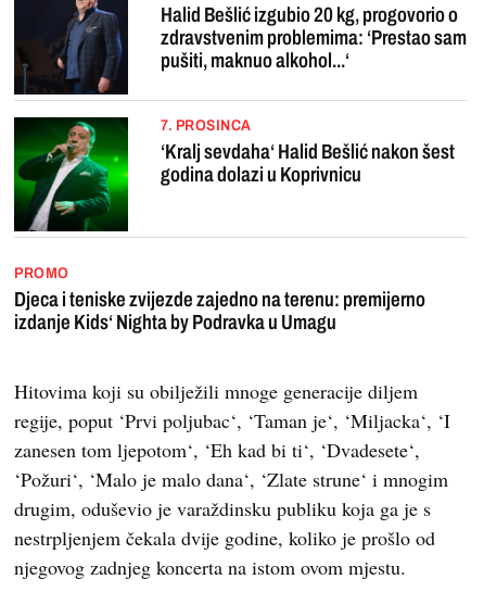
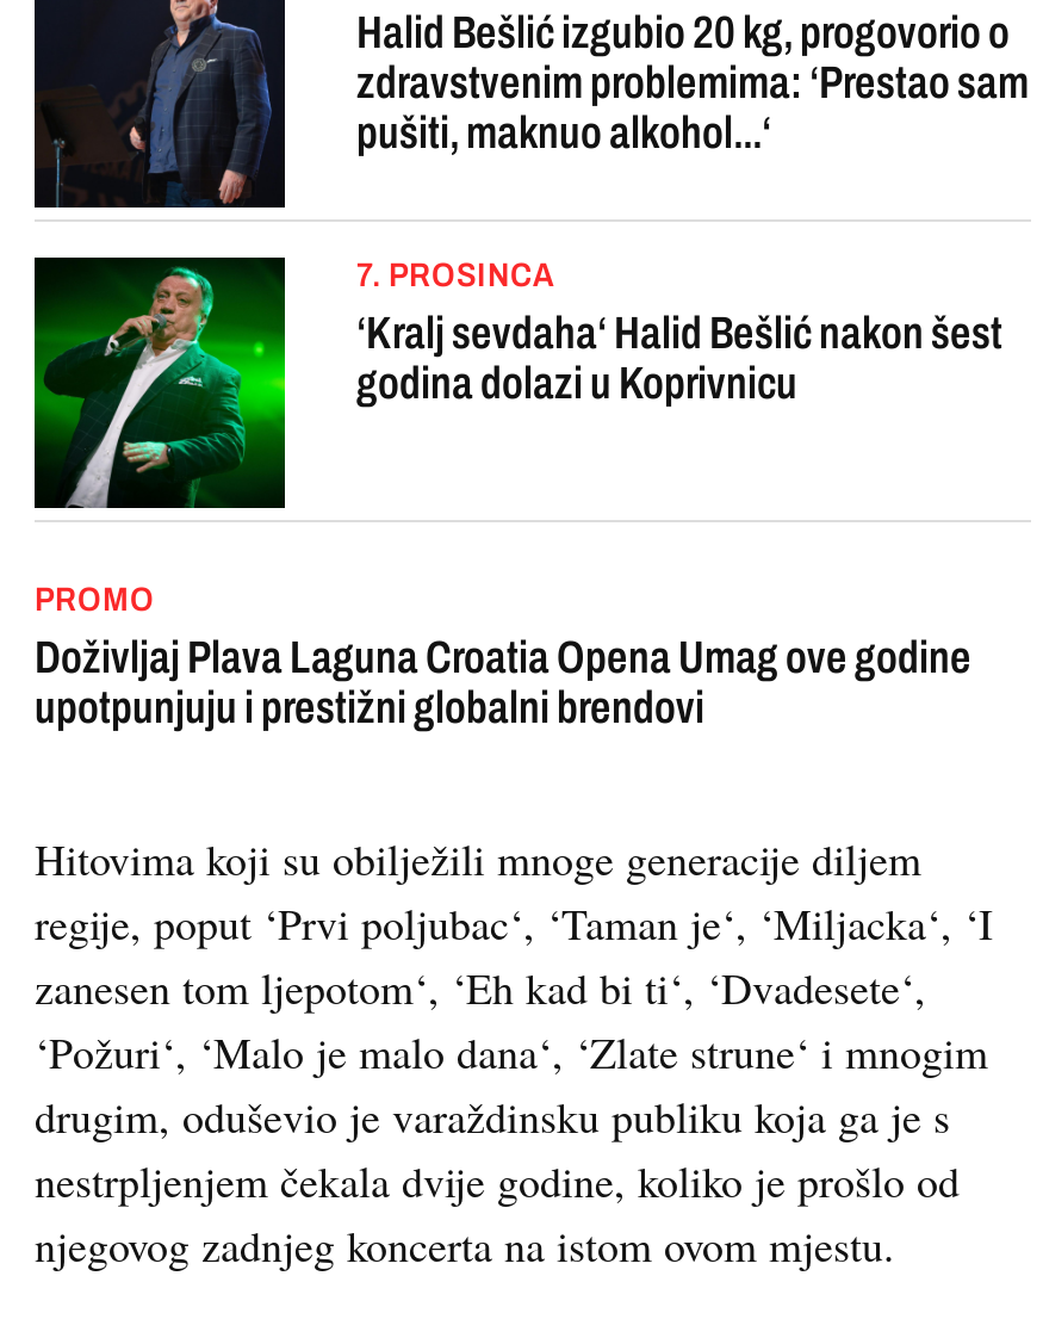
[14,288,425,333] Djeca i teniske zvijezde zajedno na terenu: premijerno | izdanje Kids‘ Nighta by Podravka u Umagu -> [35,632,971,732] Doživljaj Plava Laguna Croatia Opena Umag ove godine | upotpunjuju i prestižni globalni brendovi

